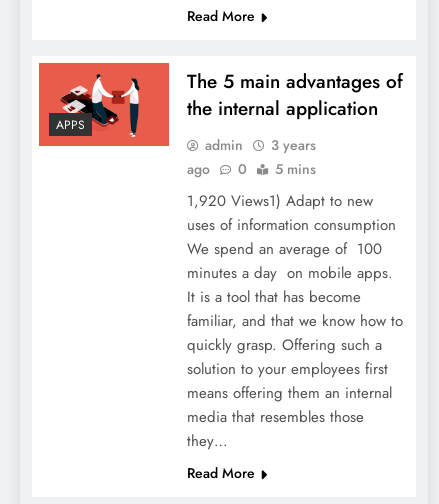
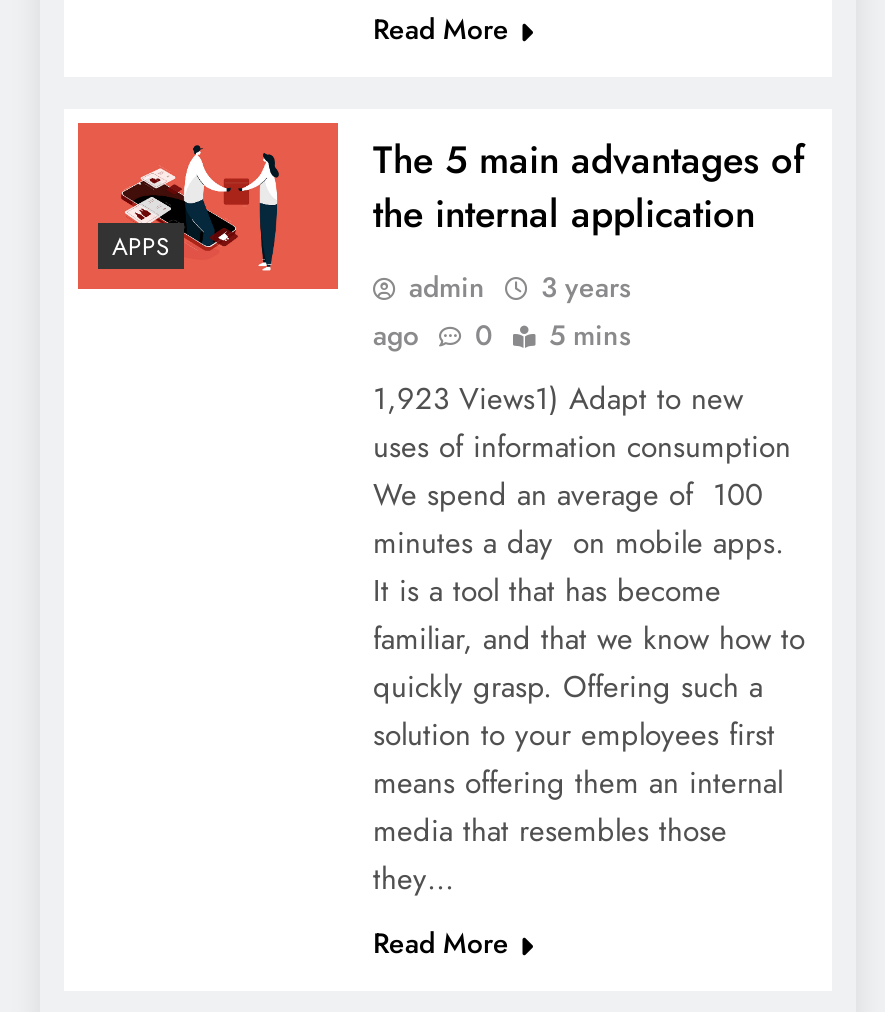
[186,190,372,212] 1,920 Views1) Adapt to new -> [373,378,743,422] 1,923 Views1) Adapt to new

